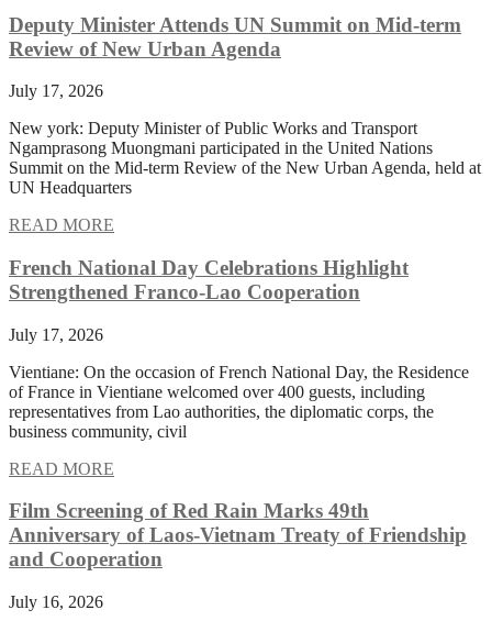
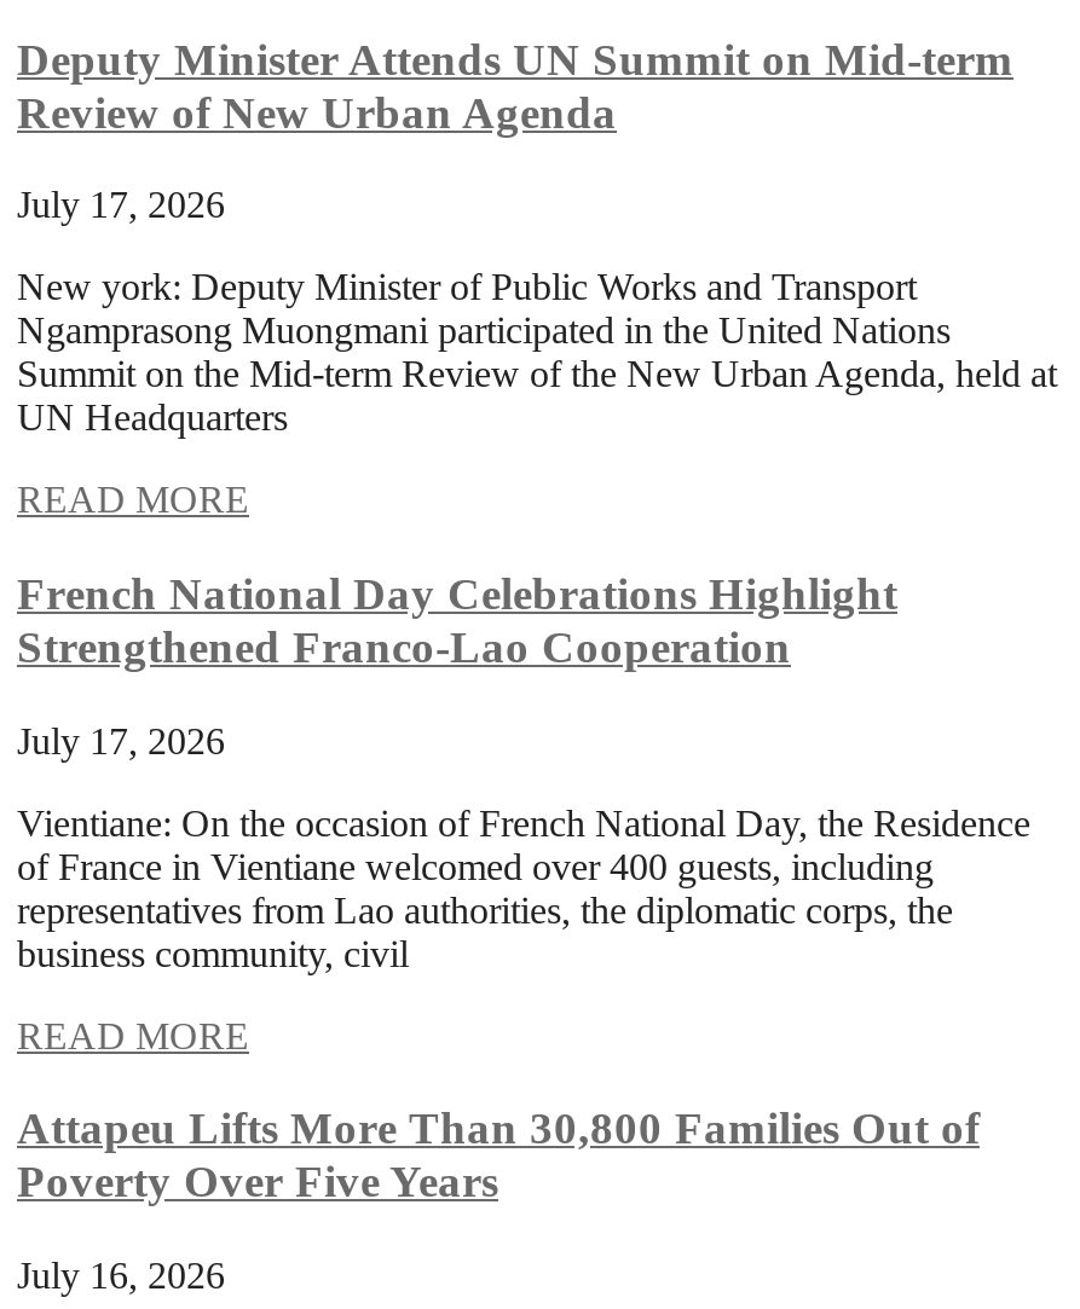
[9,499,467,571] Film Screening of Red Rain Marks 49th | Anniversary of Laos-Vietnam Treaty of Friendship | and Cooperation -> [17,1103,980,1207] Attapeu Lifts More Than 30,800 Families Out of | Poverty Over Five Years

